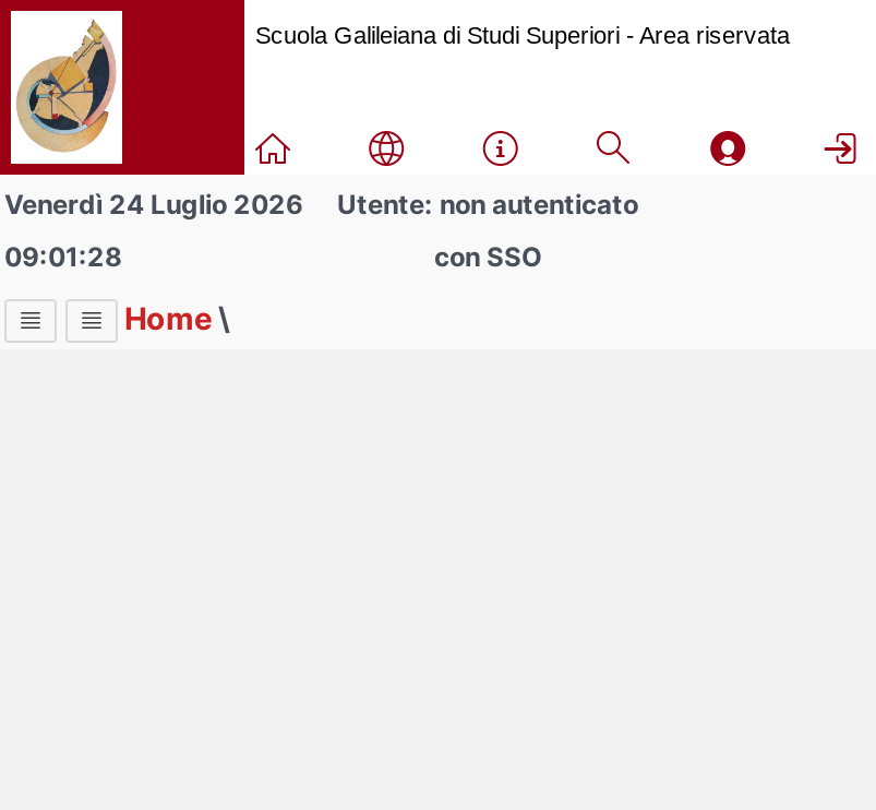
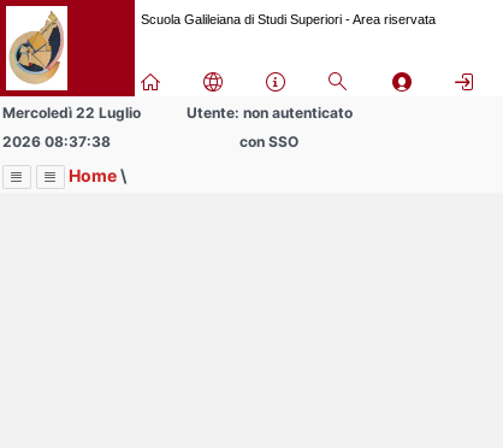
[4,188,303,221] Venerdì 24 Luglio 2026 -> [2,104,141,122] Mercoledì 22 Luglio
[4,240,122,273] 09:01:28 -> [2,132,111,151] 2026 08:37:38

